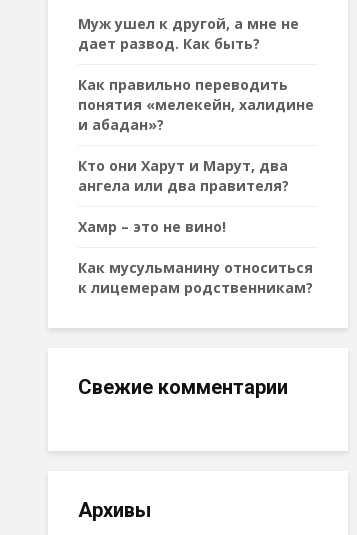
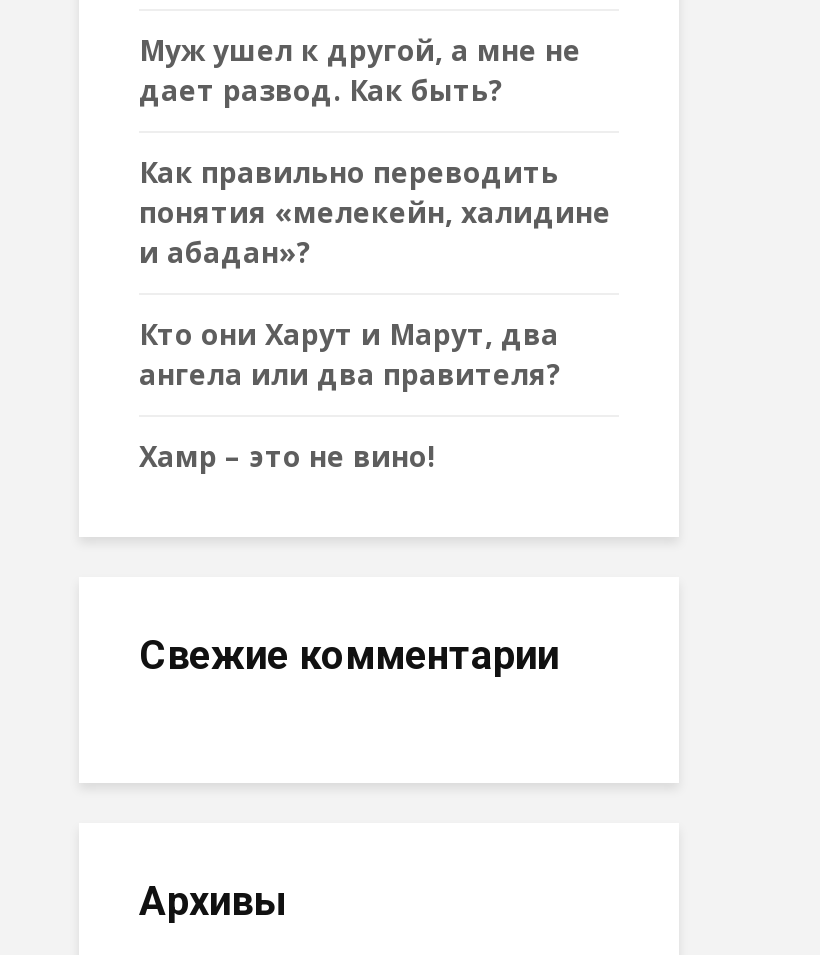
[78,258,313,297] Как мусульманину относиться | к лицемерам родственникам? -> none

